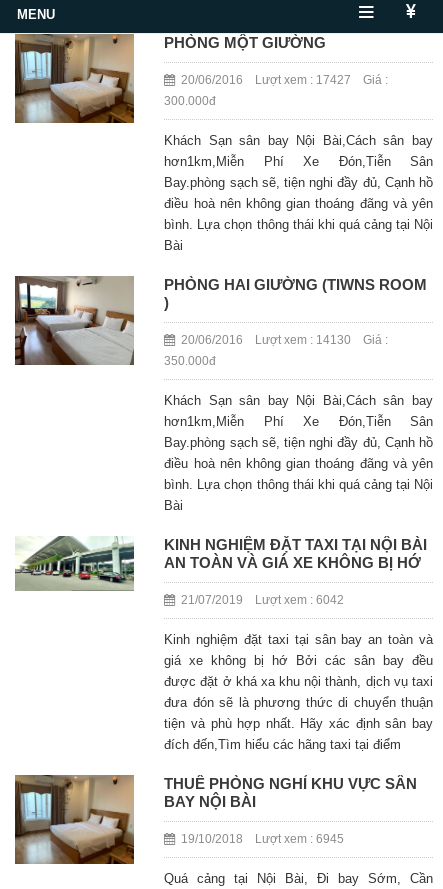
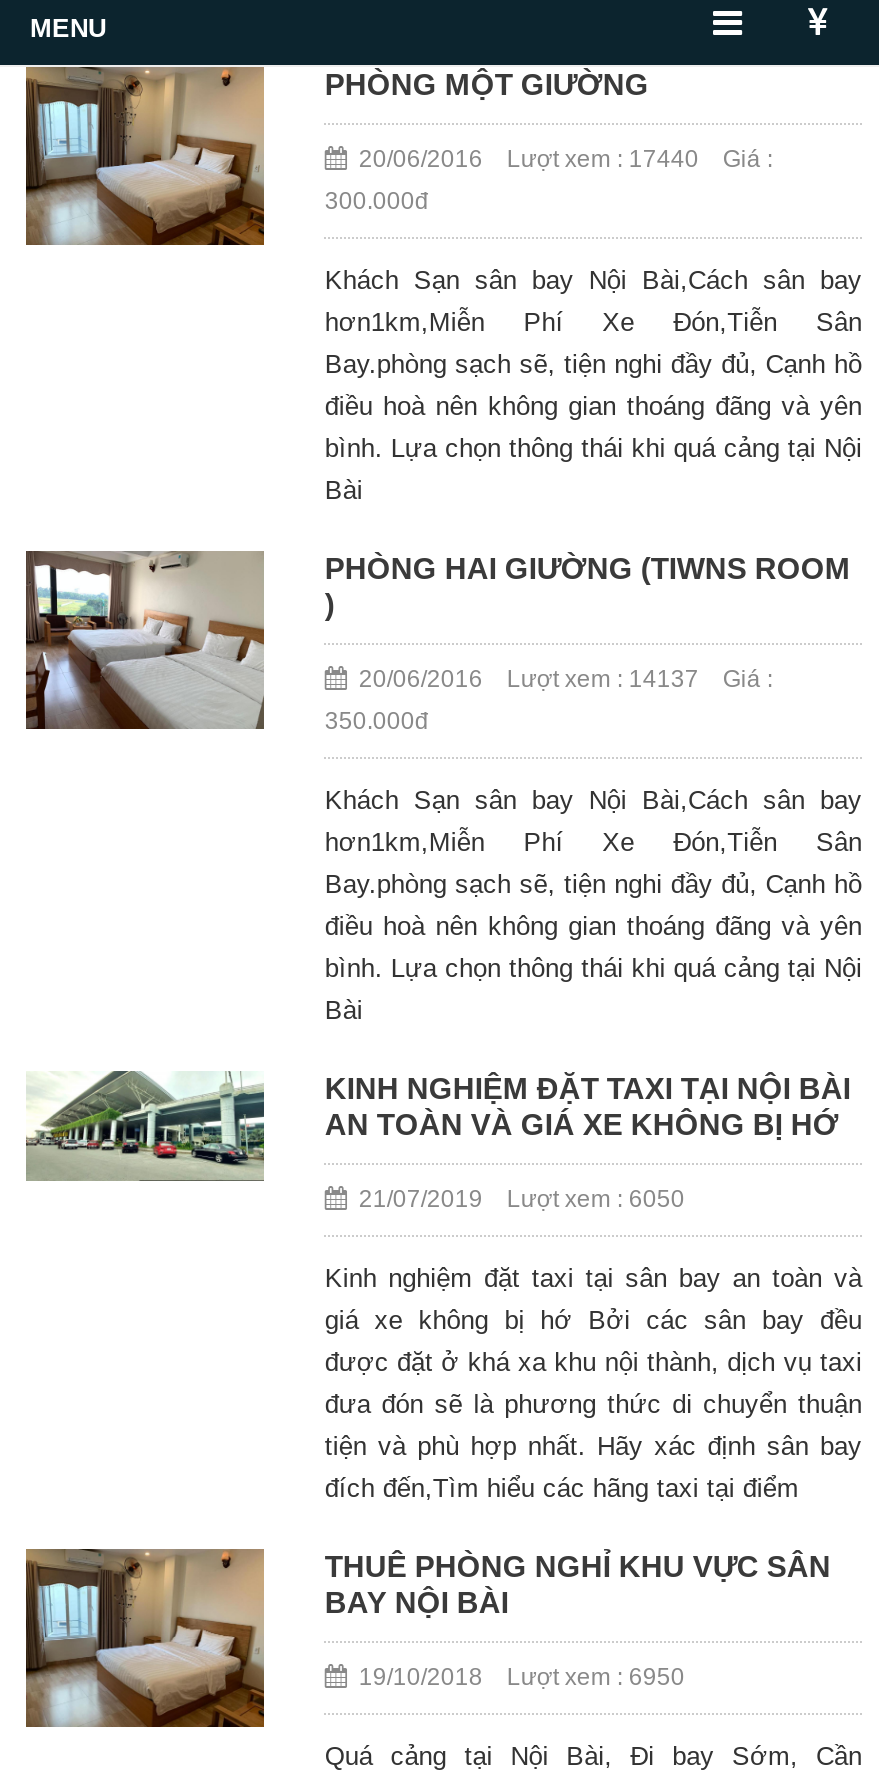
[175,73,388,87] 20/06/2016 Lượt xem : 17427 Giá : -> [347,145,773,173] 20/06/2016 Lượt xem : 17440 Giá :
[175,333,388,347] 20/06/2016 Lượt xem : 14130 Giá : -> [347,665,773,693] 20/06/2016 Lượt xem : 14137 Giá :
[175,593,344,607] 21/07/2019 Lượt xem : 6042 -> [347,1185,685,1213] 21/07/2019 Lượt xem : 6050
[175,832,344,846] 19/10/2018 Lượt xem : 6945 -> [347,1663,685,1691] 19/10/2018 Lượt xem : 6950

